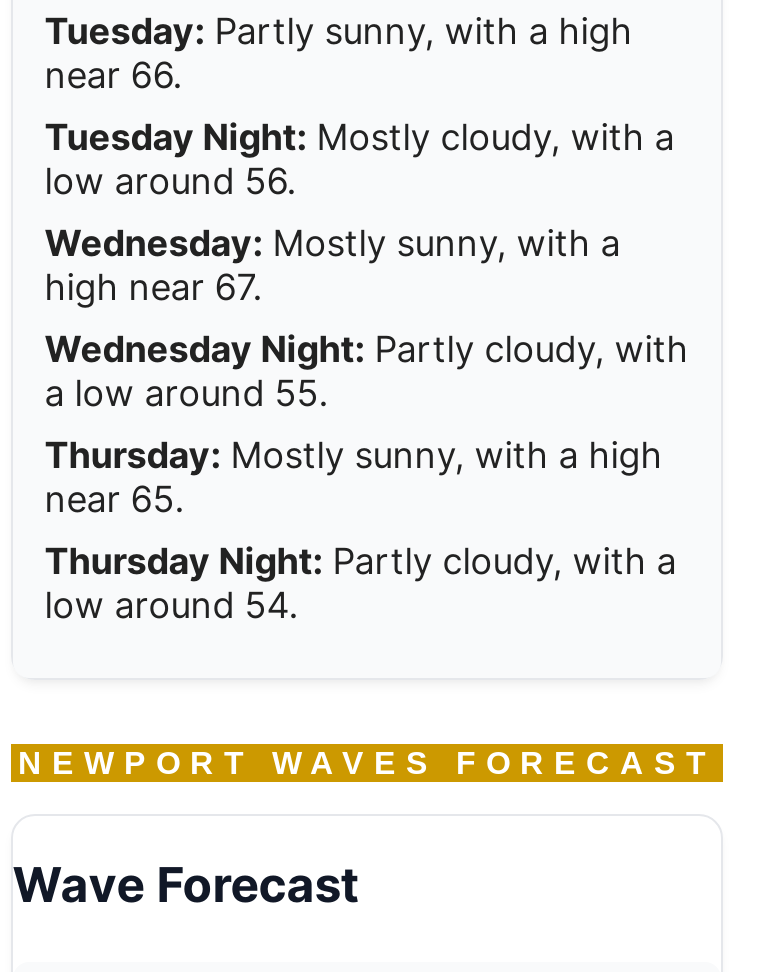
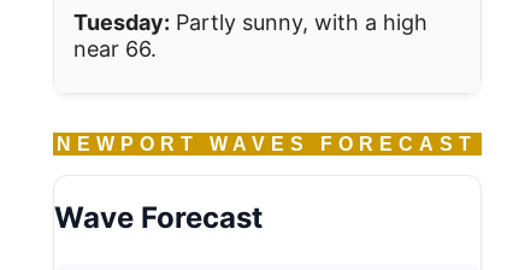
[45,116,689,626] Tuesday Night: Mostly cloudy, with a | low around 56. | Wednesday: Mostly sunny, with a | high near 67. | Wednesday Night: Partly cloudy, with | a low around 55. | Thursday: Mostly sunny, with a high | near 65. | Thursday Night: Partly cloudy, with a | low around 54. -> none

